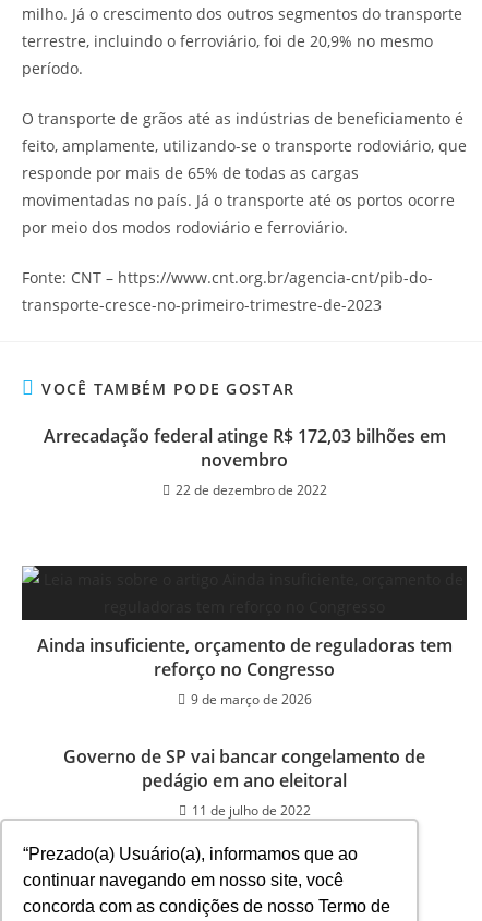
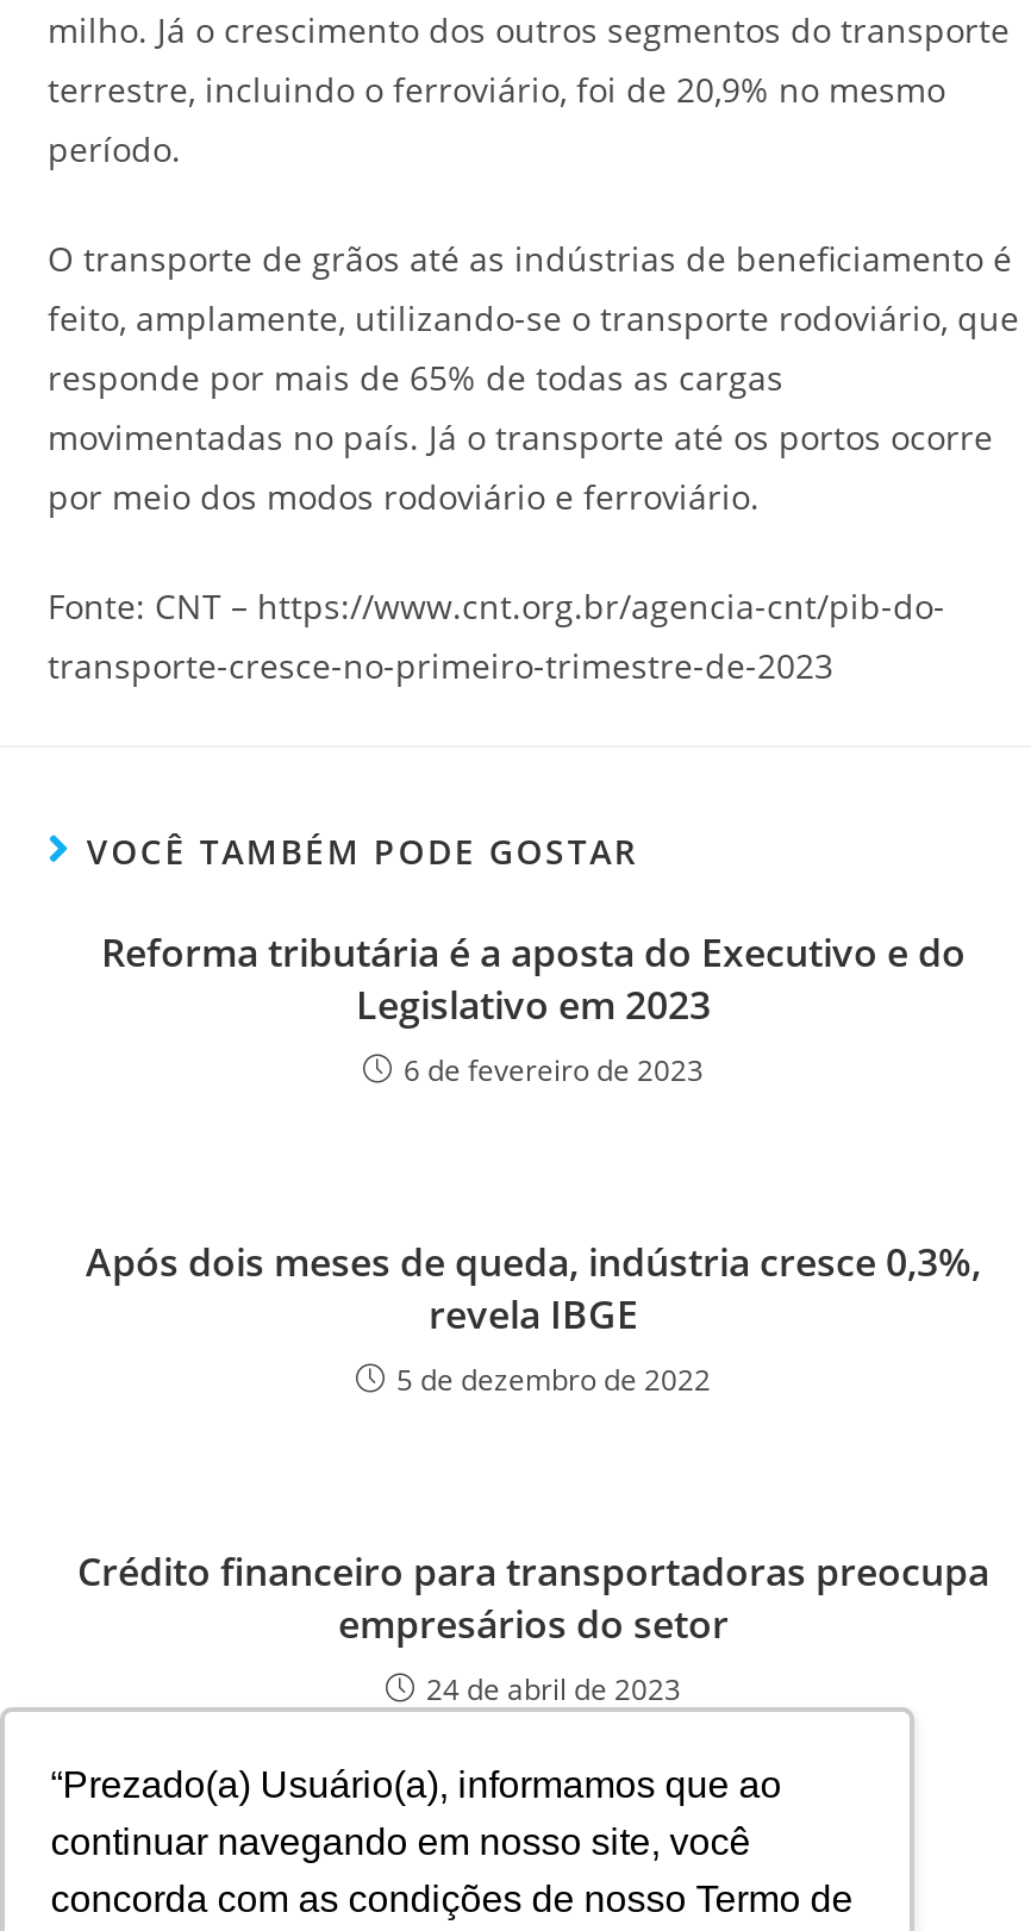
[43,424,445,499] Arrecadação federal atinge R$ 172,03 bilhões em | novembro | 22 de dezembro de 2022 -> [101,926,966,1090] Reforma tributária é a aposta do Executivo e do | Legislativo em 2023 | 6 de fevereiro de 2023
[37,633,452,708] Ainda insuficiente, orçamento de reguladoras tem | reforço no Congresso | 9 de março de 2026 -> [86,1235,981,1400] Após dois meses de queda, indústria cresce 0,3%, | revela IBGE | 5 de dezembro de 2022
[63,744,425,819] Governo de SP vai bancar congelamento de | pedágio em ano eleitoral | 11 de julho de 2022 -> [77,1545,989,1709] Crédito financeiro para transportadoras preocupa | empresários do setor | 24 de abril de 2023

